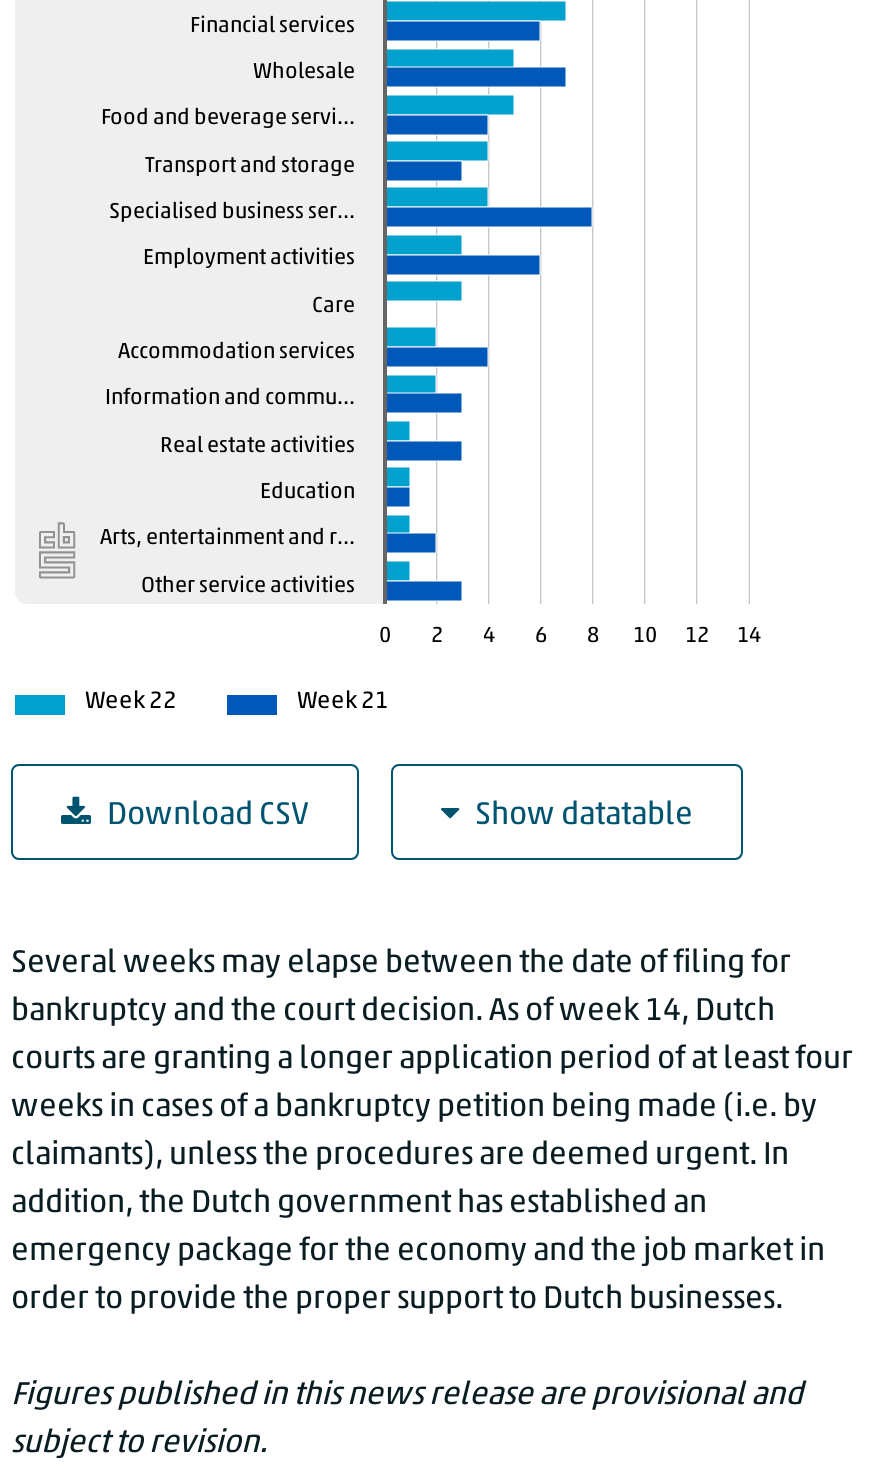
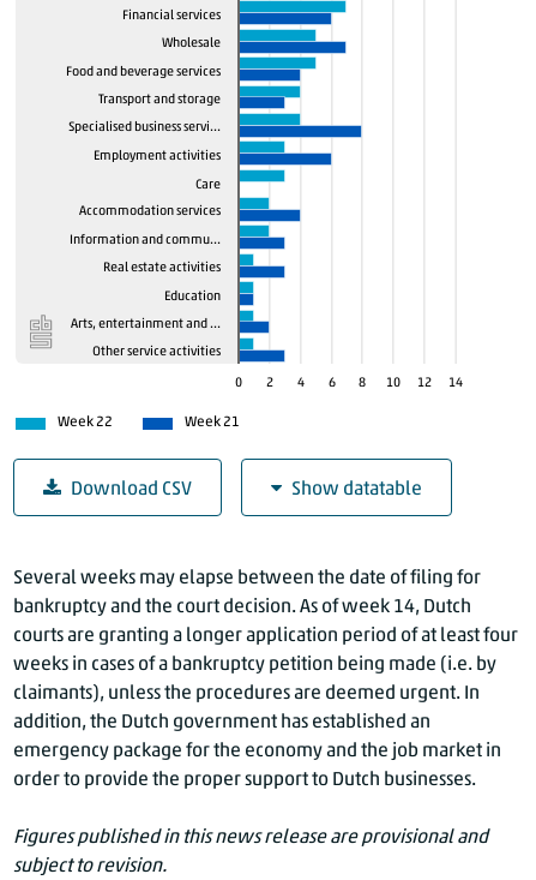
[101,106,355,129] Food and beverage servi… -> [66,64,221,79] Food and beverage services
[109,200,355,223] Specialised business ser… -> [68,119,221,134] Specialised business servi…
[100,526,355,549] Arts, entertainment and r… -> [71,316,221,331] Arts, entertainment and …

